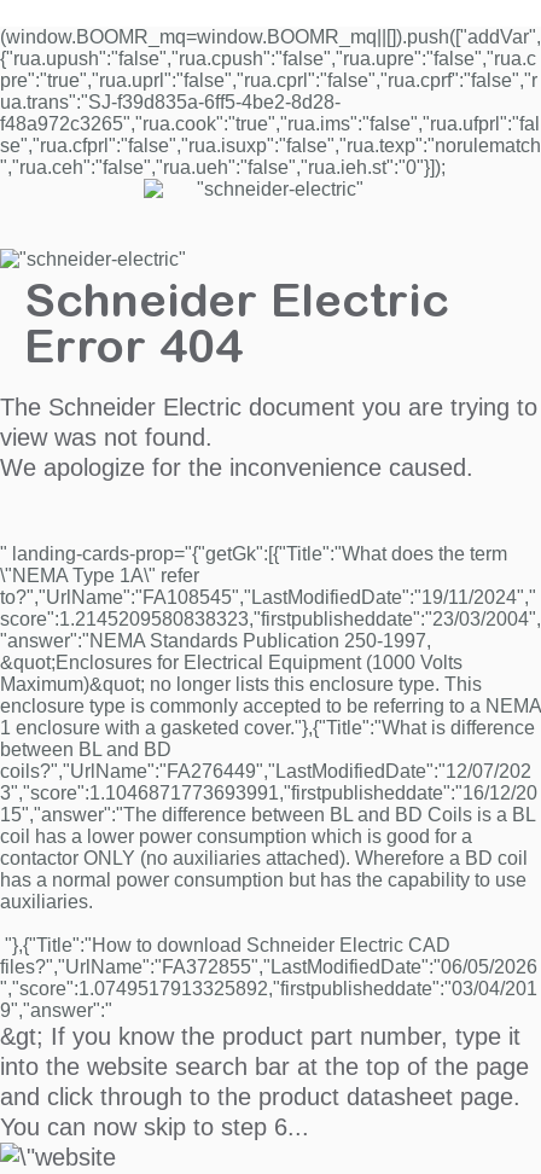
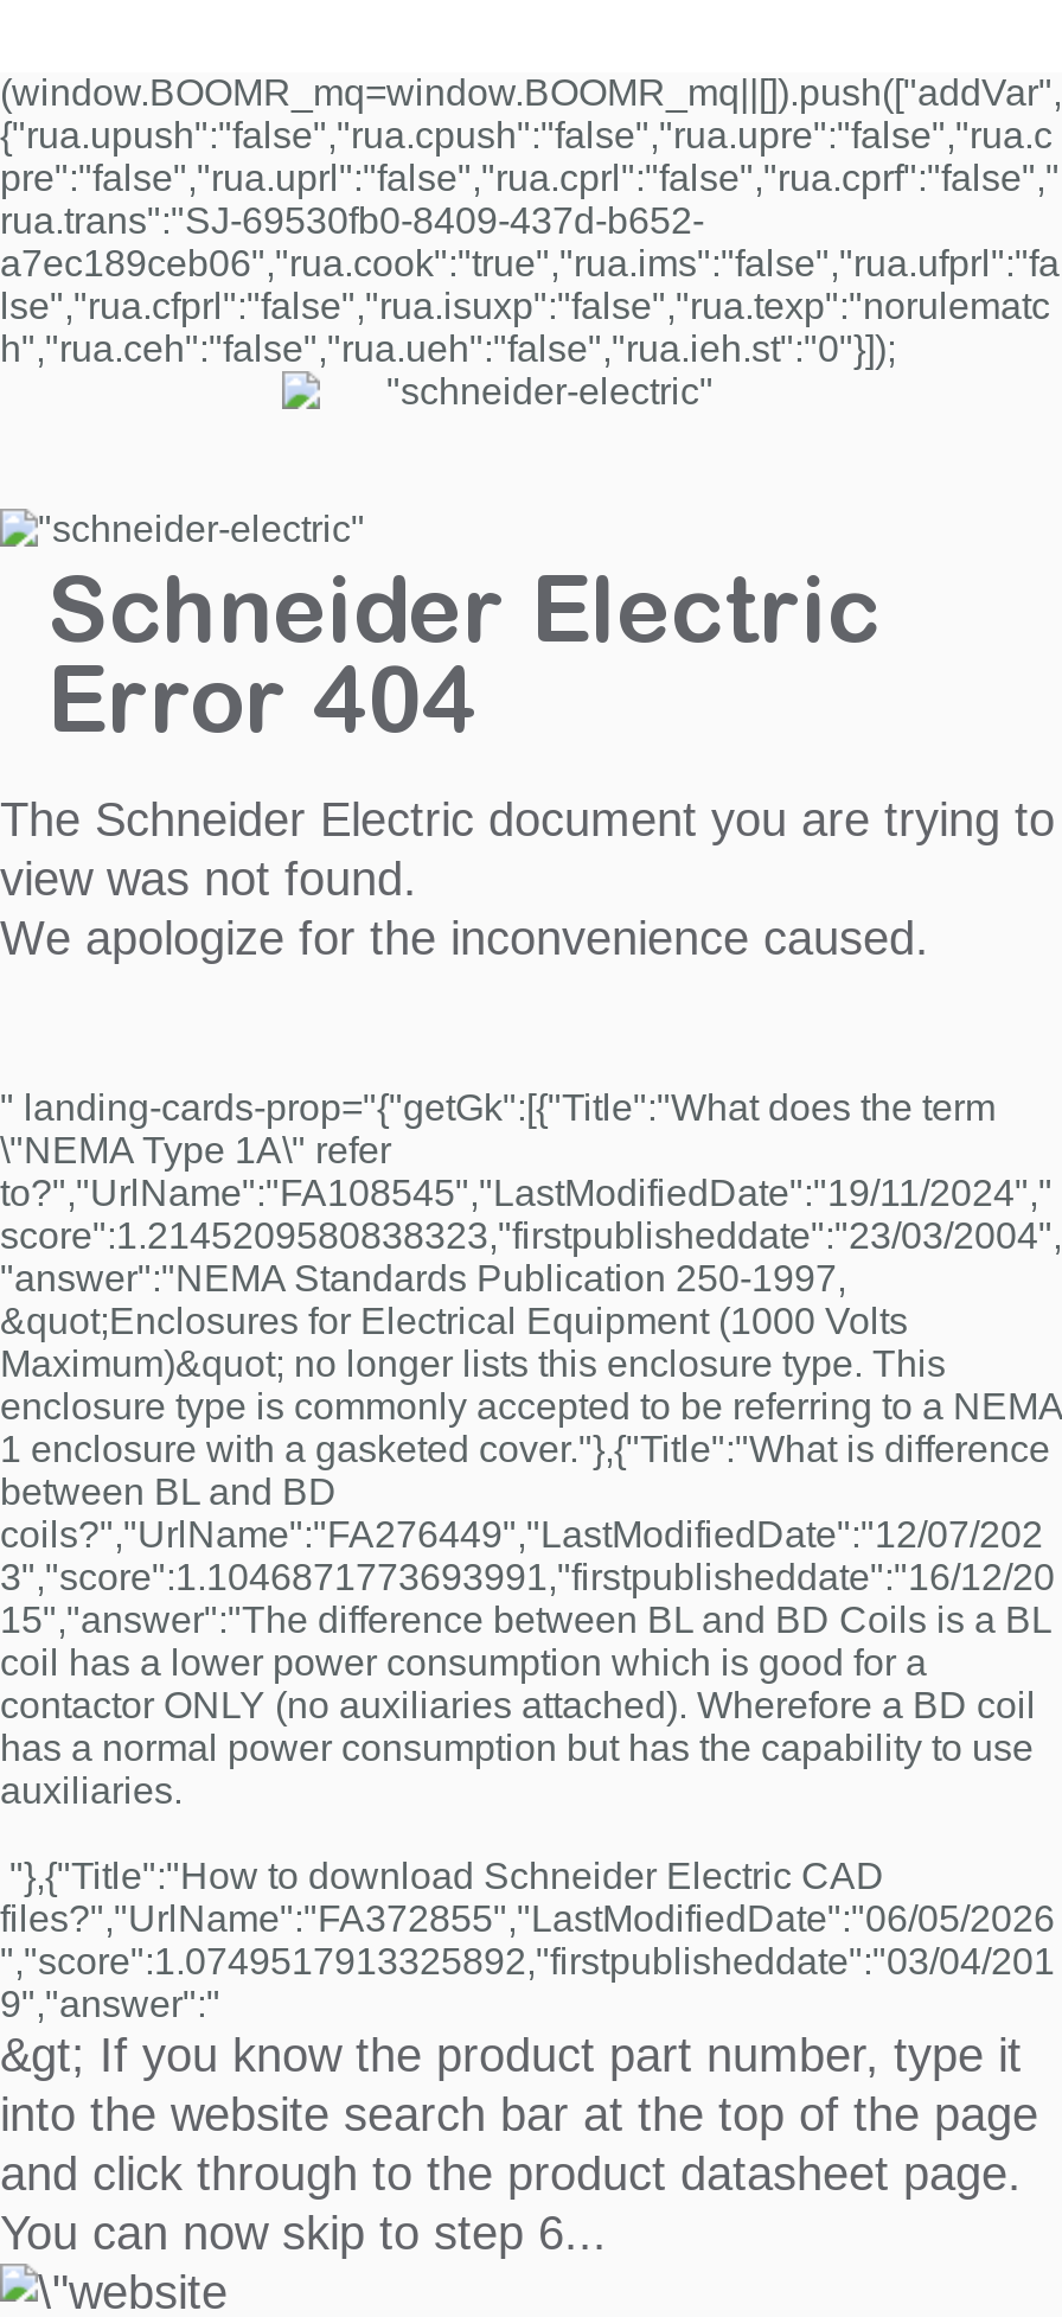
[0,70,541,178] pre":"true","rua.uprl":"false","rua.cprl":"false","rua.cprf":"false","r | ua.trans":"SJ-f39d835a-6ff5-4be2-8d28- | f48a972c3265","rua.cook":"true","rua.ims":"false","rua.ufprl":"fal | se","rua.cfprl":"false","rua.isuxp":"false","rua.texp":"norulematch | ","rua.ceh":"false","rua.ueh":"false","rua.ieh.st":"0"}]); -> [0,158,1060,369] pre":"false","rua.uprl":"false","rua.cprl":"false","rua.cprf":"false"," | rua.trans":"SJ-69530fb0-8409-437d-b652- | a7ec189ceb06","rua.cook":"true","rua.ims":"false","rua.ufprl":"fa | lse","rua.cfprl":"false","rua.isuxp":"false","rua.texp":"norulematc | h","rua.ceh":"false","rua.ueh":"false","rua.ieh.st":"0"}]);

